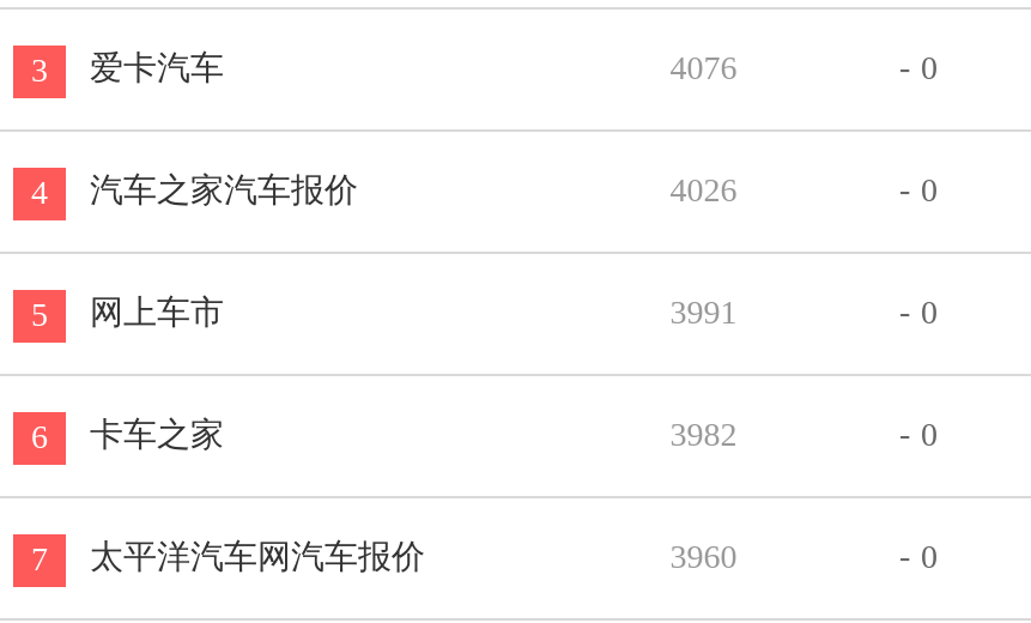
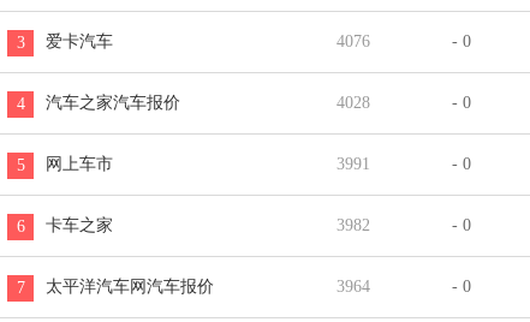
[670,172,737,208] 4026 -> [337,93,370,111] 4028
[670,539,737,575] 3960 -> [337,277,370,295] 3964

